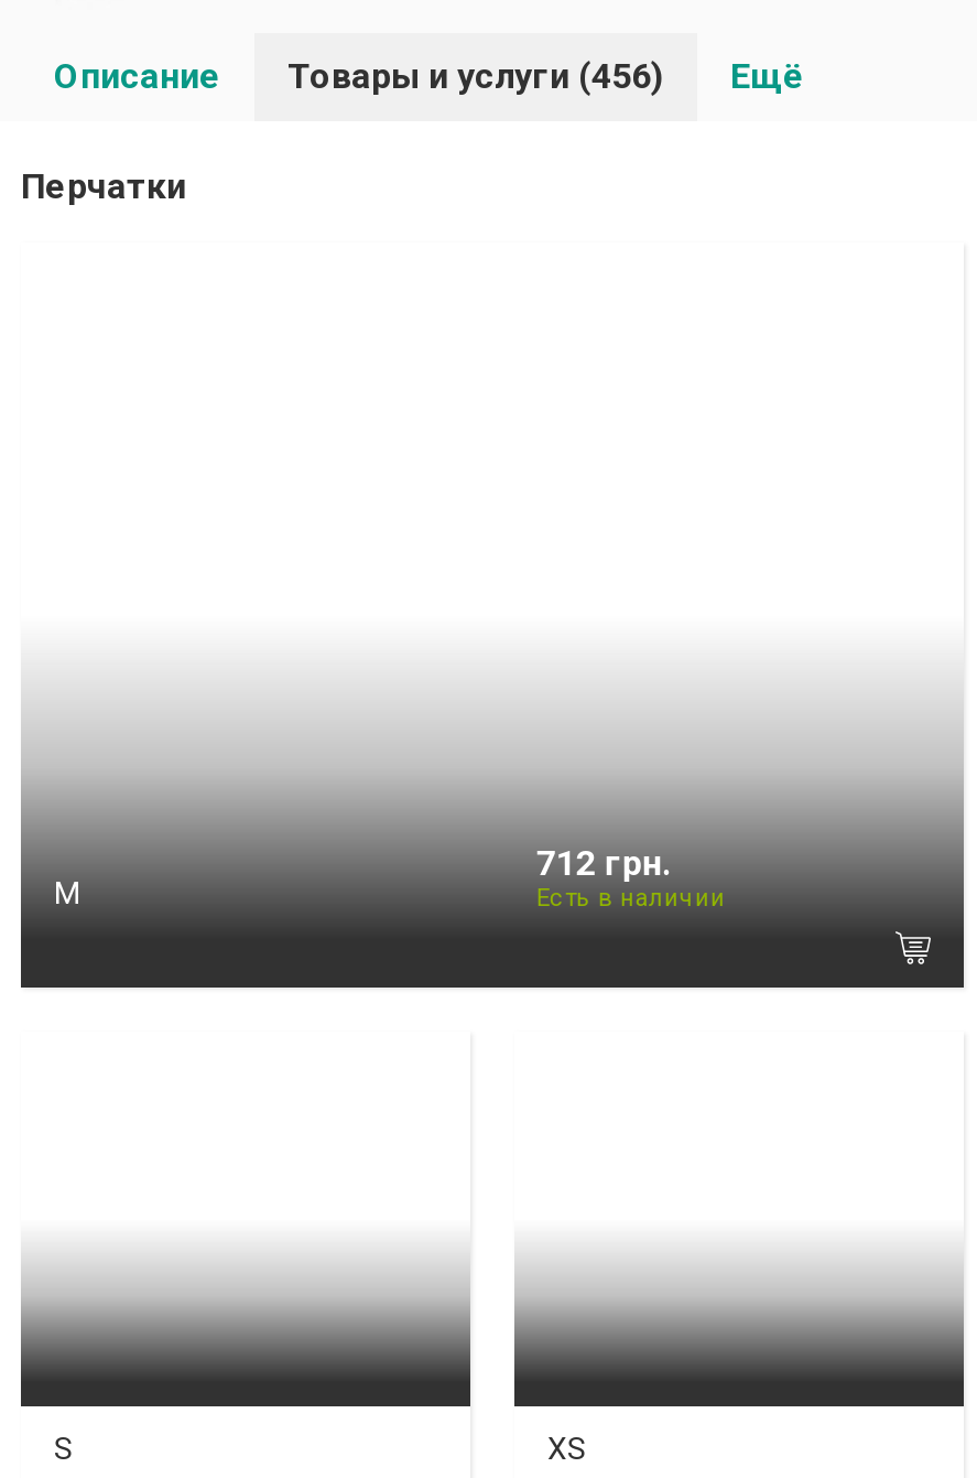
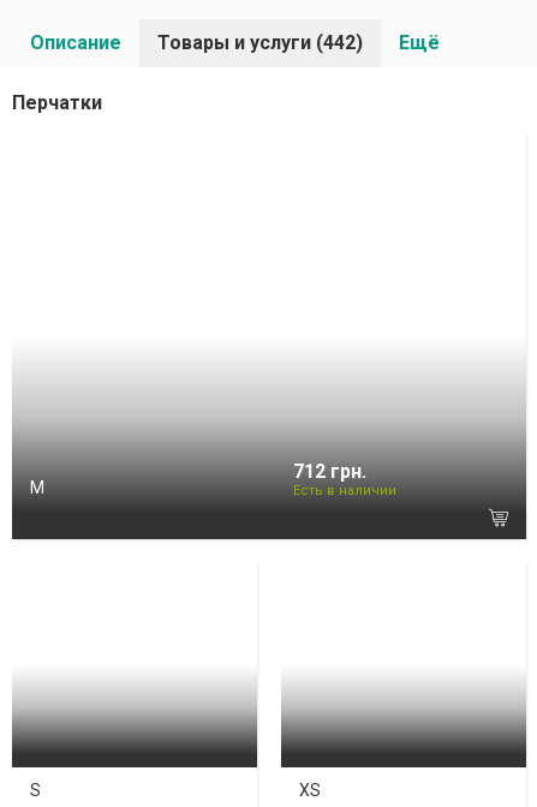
[287,56,664,98] Товары и услуги (456) -> [157,32,363,54] Товары и услуги (442)

